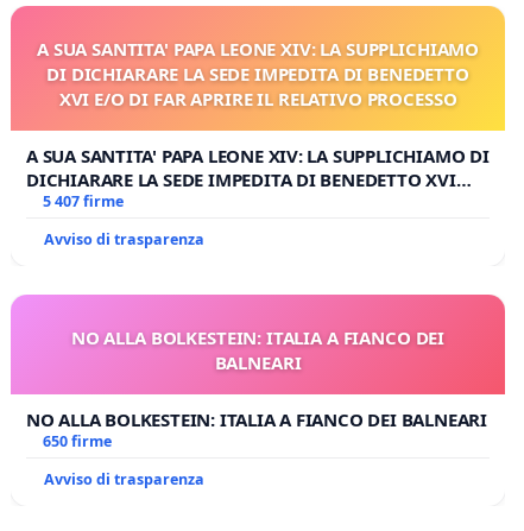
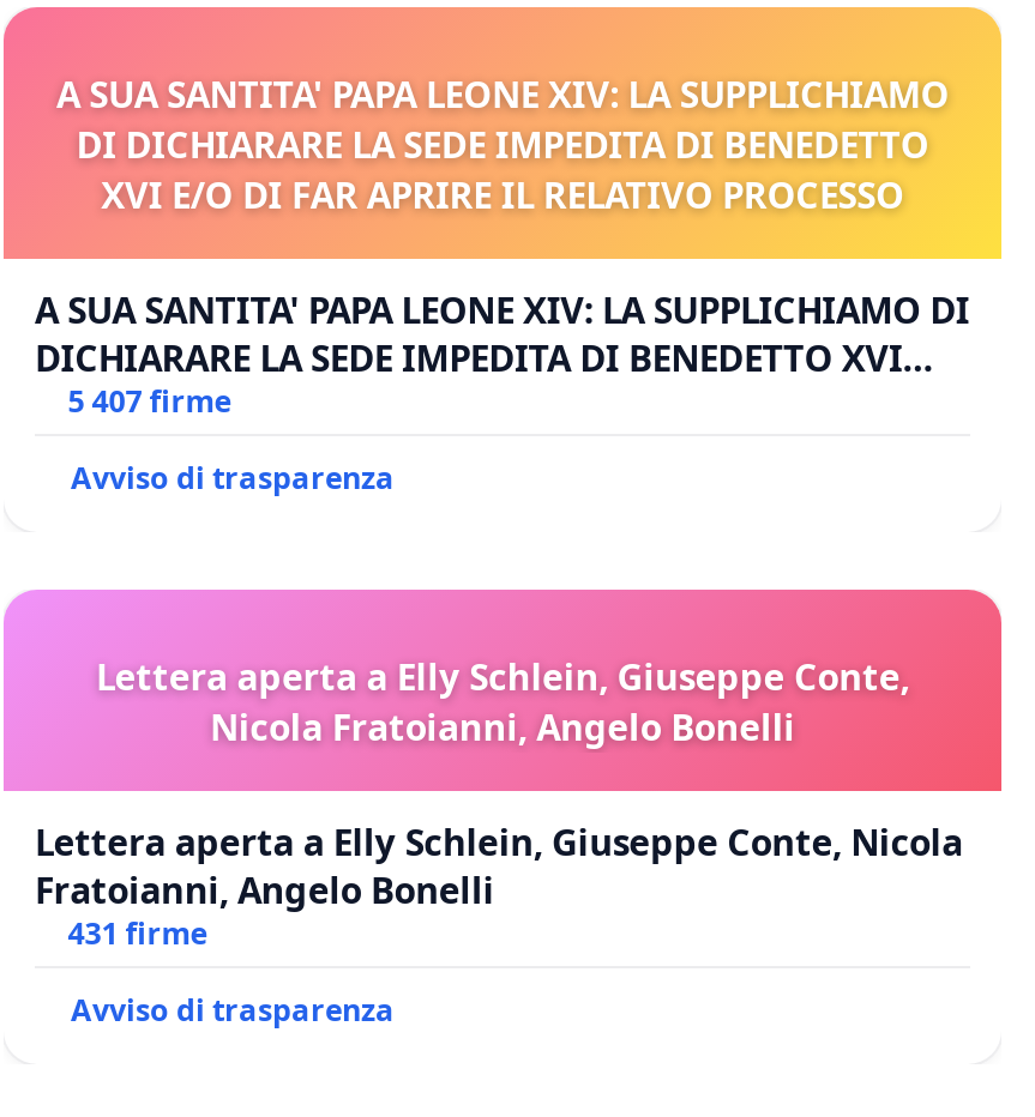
[71,325,445,374] NO ALLA BOLKESTEIN: ITALIA A FIANCO DEI | BALNEARI -> [96,652,909,750] Lettera aperta a Elly Schlein, Giuseppe Conte, | Nicola Fratoianni, Angelo Bonelli
[26,407,487,451] NO ALLA BOLKESTEIN: ITALIA A FIANCO DEI BALNEARI | 650 firme -> [35,817,963,954] Lettera aperta a Elly Schlein, Giuseppe Conte, Nicola | Fratoianni, Angelo Bonelli | 431 firme

